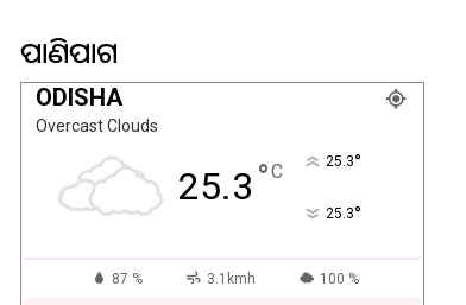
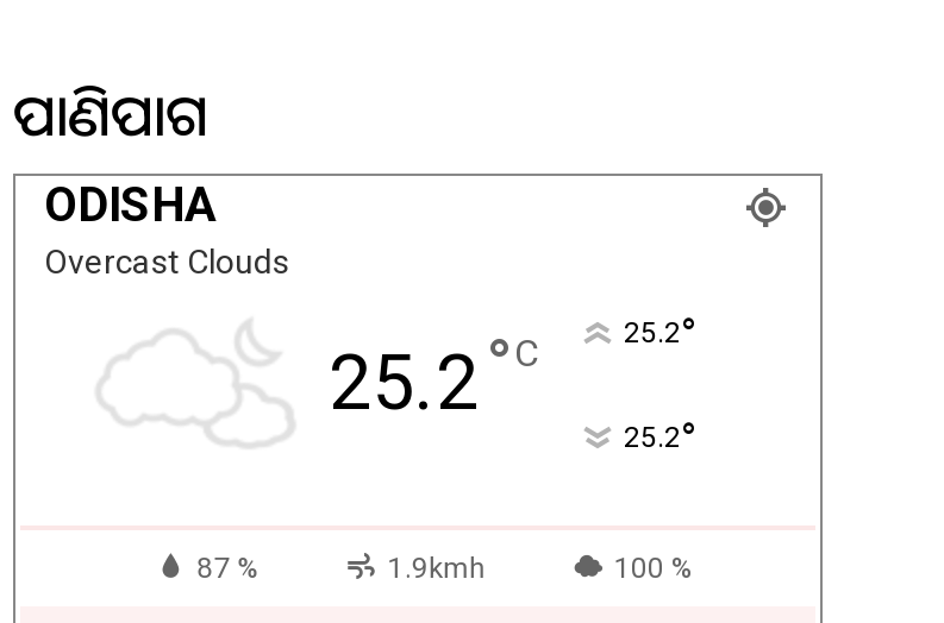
[325,149,361,174] 25.3° -> [624,311,695,361] 25.2°
[178,156,282,209] 25.3 °C -> [329,325,538,430] 25.2 °C
[325,201,361,226] 25.3° -> [624,415,695,465] 25.2°
[207,270,256,287] 3.1kmh -> [388,553,485,587] 1.9kmh

